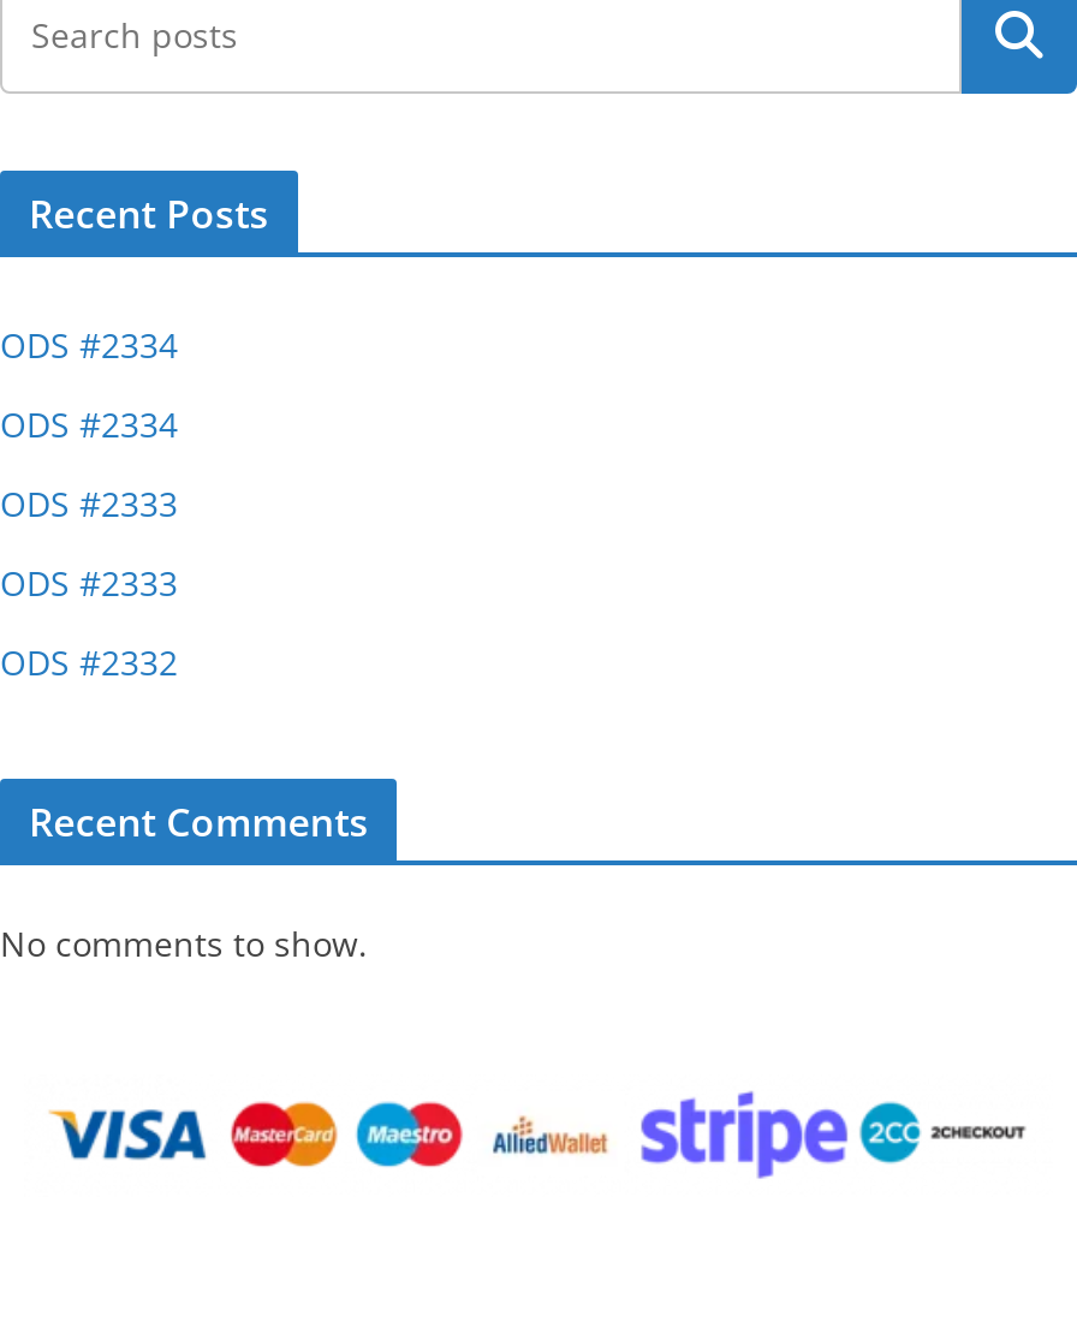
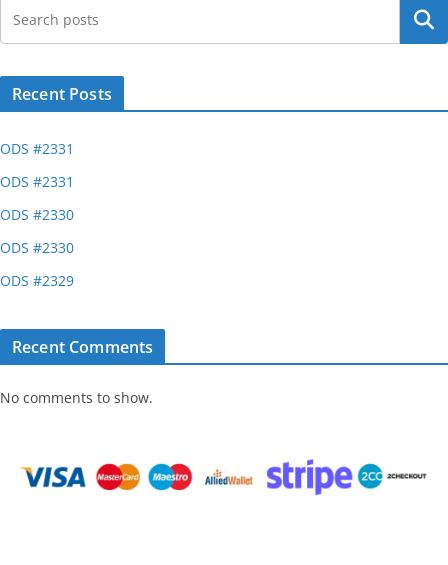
[0,323,178,369] ODS #2334 -> [0,139,74,158] ODS #2331
[0,402,178,448] ODS #2334 -> [0,172,74,191] ODS #2331
[0,482,178,527] ODS #2333 -> [0,205,74,224] ODS #2330
[0,561,178,607] ODS #2333 -> [0,238,74,257] ODS #2330
[0,640,178,686] ODS #2332 -> [0,271,74,290] ODS #2329

